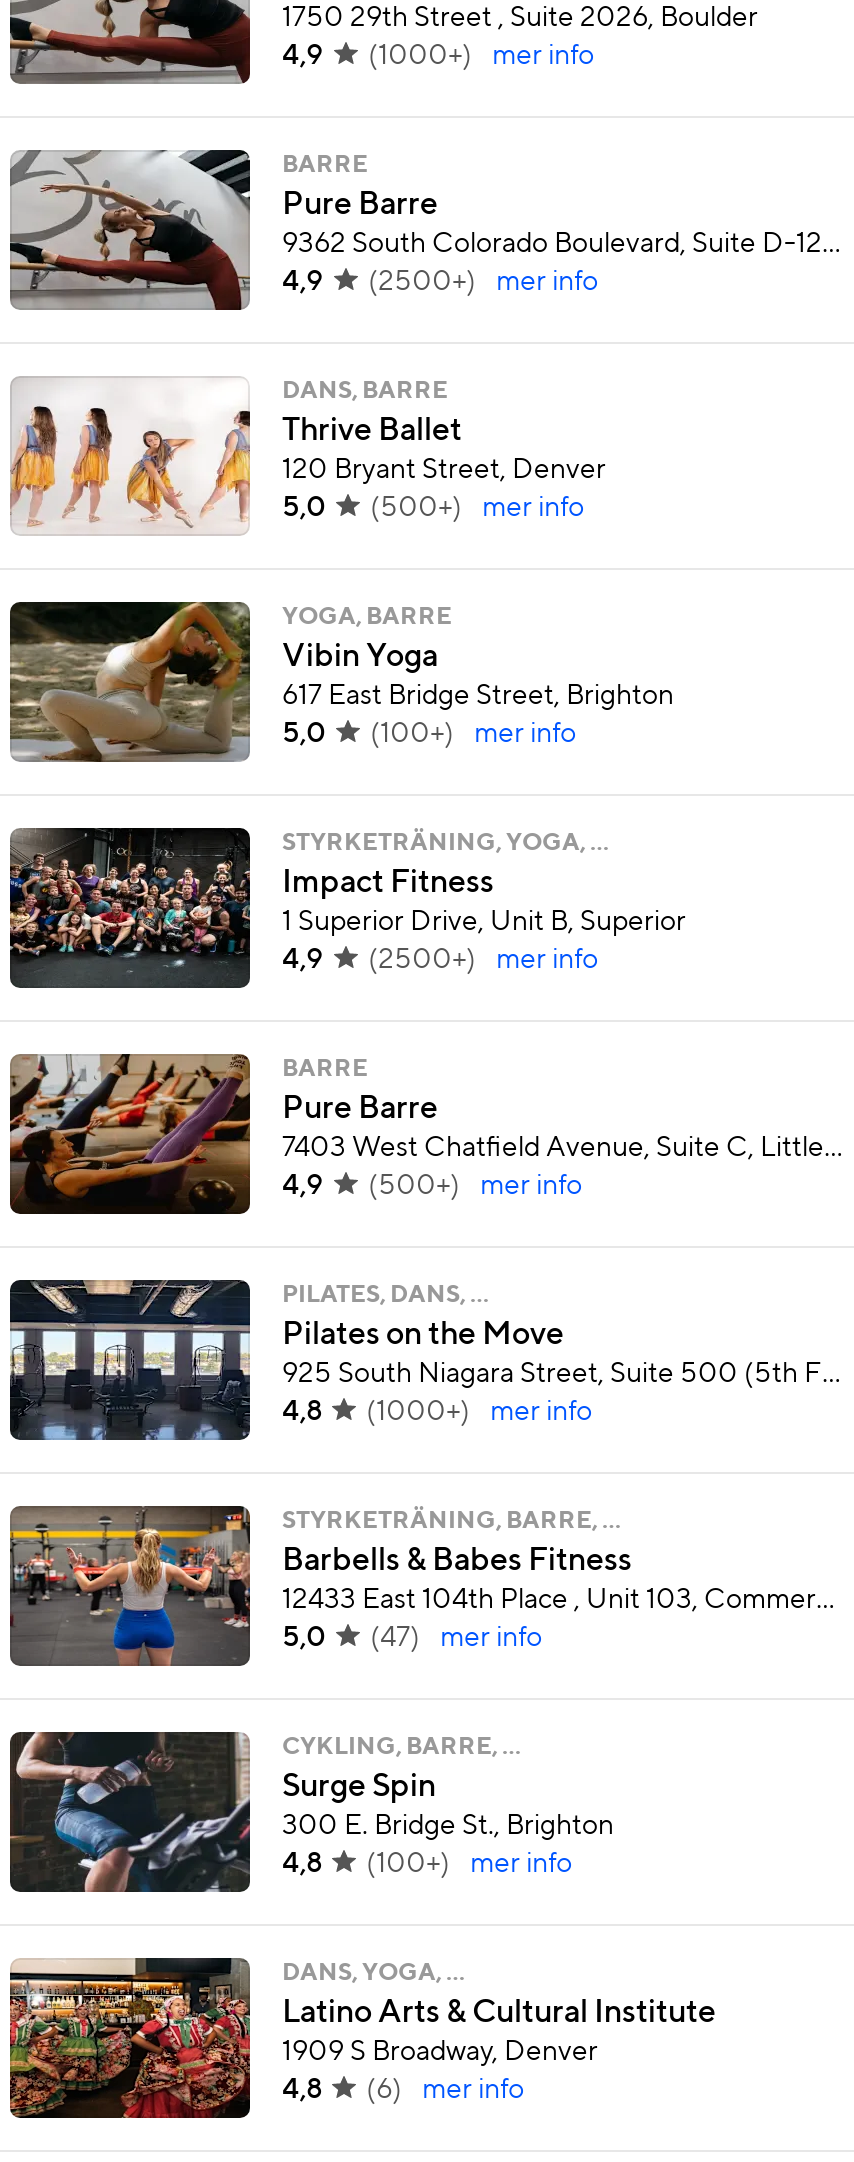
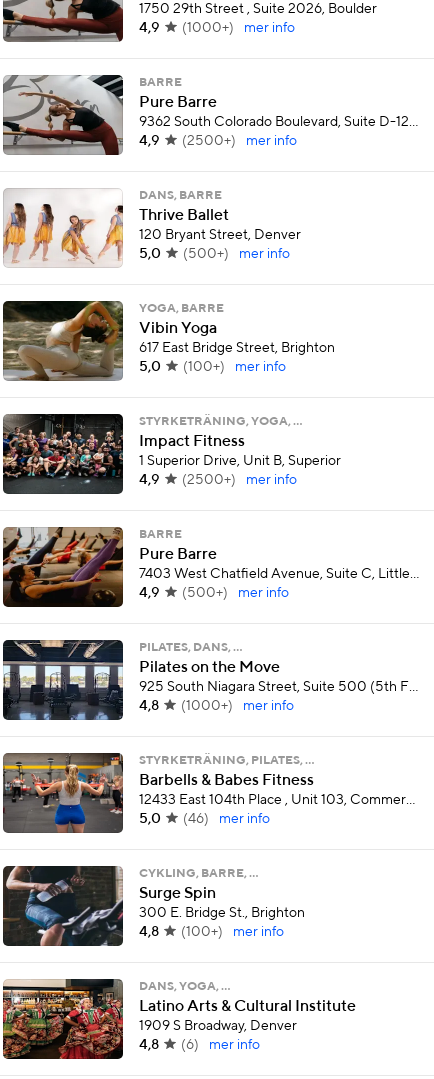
[282,1510,620,1534] STYRKETRÄNING, BARRE, … -> [139,755,314,767] STYRKETRÄNING, PILATES, …
[282,1624,542,1652] 5,0 (47) mer info -> [139,812,270,826] 5,0 (46) mer info

